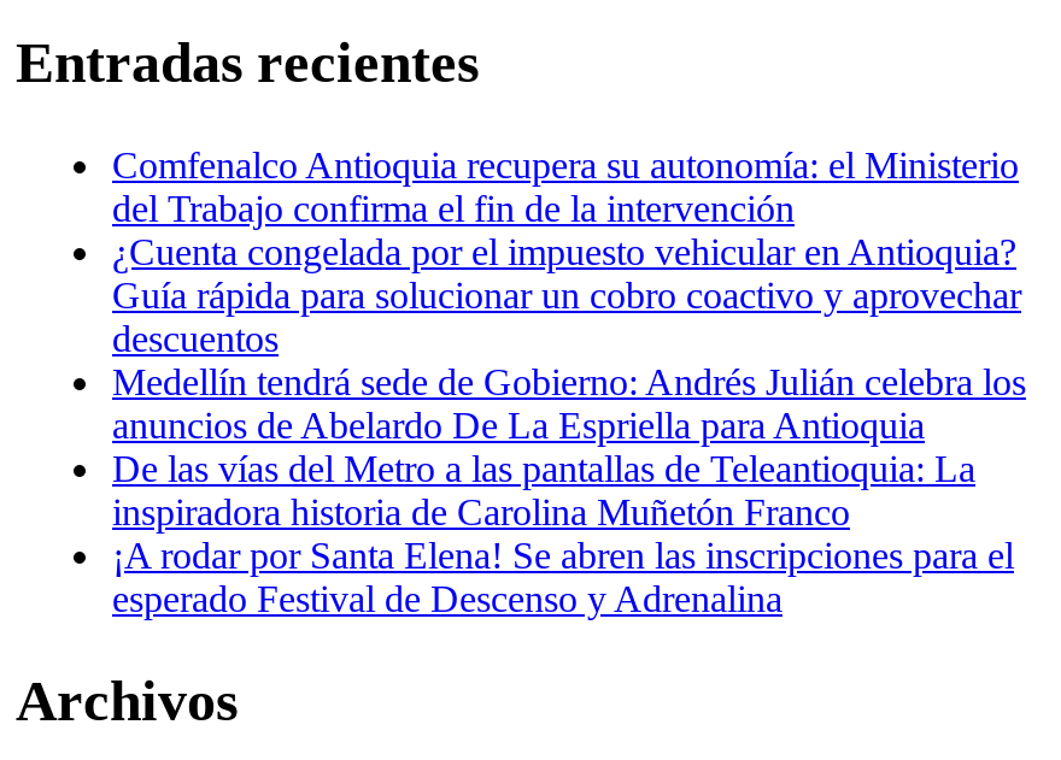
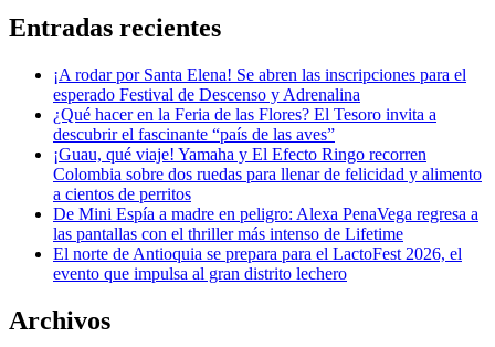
[112,144,1026,532] Comfenalco Antioquia recupera su autonomía: el Ministerio | del Trabajo confirma el fin de la intervención | ¿Cuenta congelada por el impuesto vehicular en Antioquia? | Guía rápida para solucionar un cobro coactivo y aprovechar | descuentos | Medellín tendrá sede de Gobierno: Andrés Julián celebra los | anuncios de Abelardo De La Espriella para Antioquia | De las vías del Metro a las pantallas de Teleantioquia: La | inspiradora historia de Carolina Muñetón Franco -> none
moved [112,534,1014,619] -> [53,65,466,104]: ¡A rodar por Santa Elena! Se abren las inscripciones para el | esperado Festival de Descenso y Adrenalina
none -> [53,105,482,283] ¿Qué hacer en la Feria de las Flores? El Tesoro invita a | descubrir el fascinante “país de las aves” | ¡Guau, qué viaje! Yamaha y El Efecto Ringo recorren | Colombia sobre dos ruedas para llenar de felicidad y alimento | a cientos de perritos | De Mini Espía a madre en peligro: Alexa PenaVega regresa a | las pantallas con el thriller más intenso de Lifetime | El norte de Antioquia se prepara para el LactoFest 2026, el | evento que impulsa al gran distrito lechero

